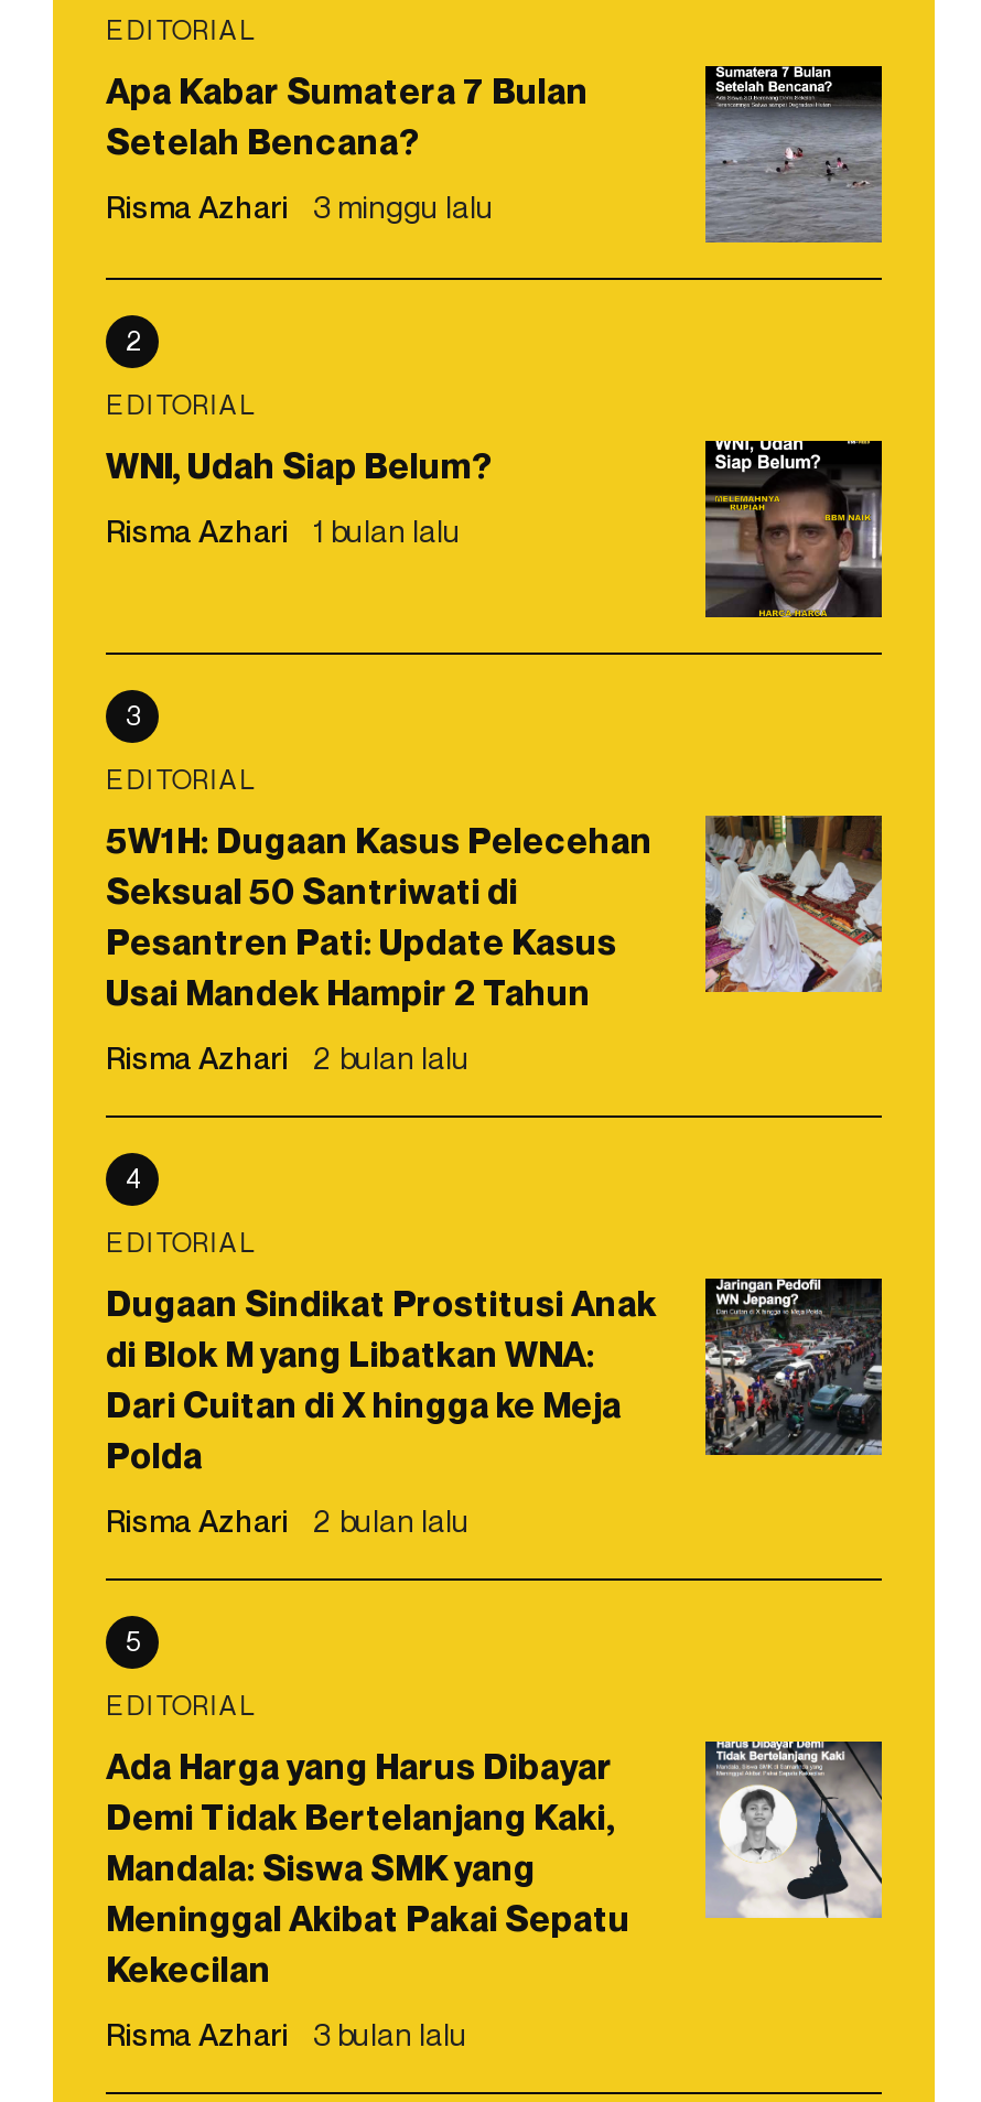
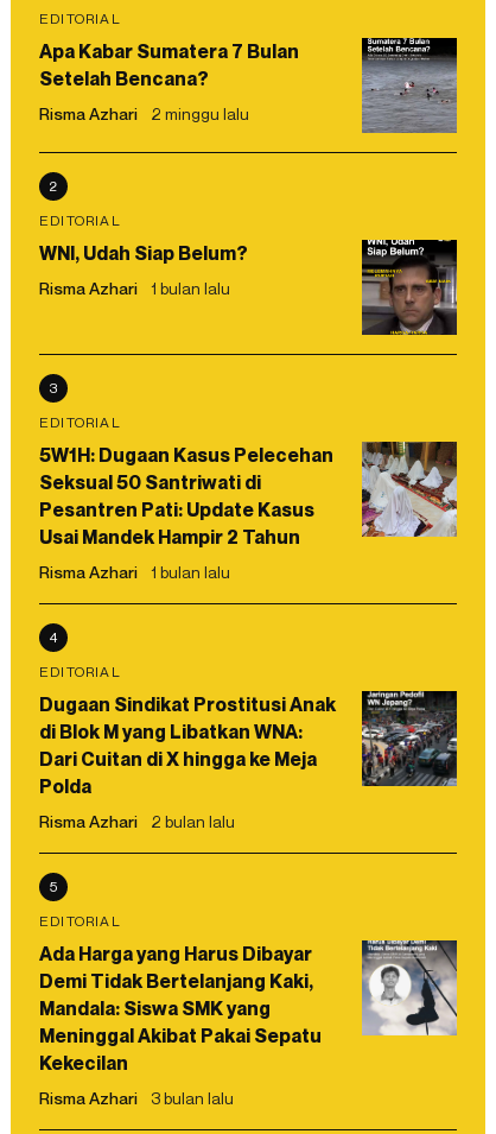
[106,188,494,225] Risma Azhari 3 minggu lalu -> [39,104,249,124] Risma Azhari 2 minggu lalu
[106,1039,470,1076] Risma Azhari 2 bulan lalu -> [39,562,230,582] Risma Azhari 1 bulan lalu

